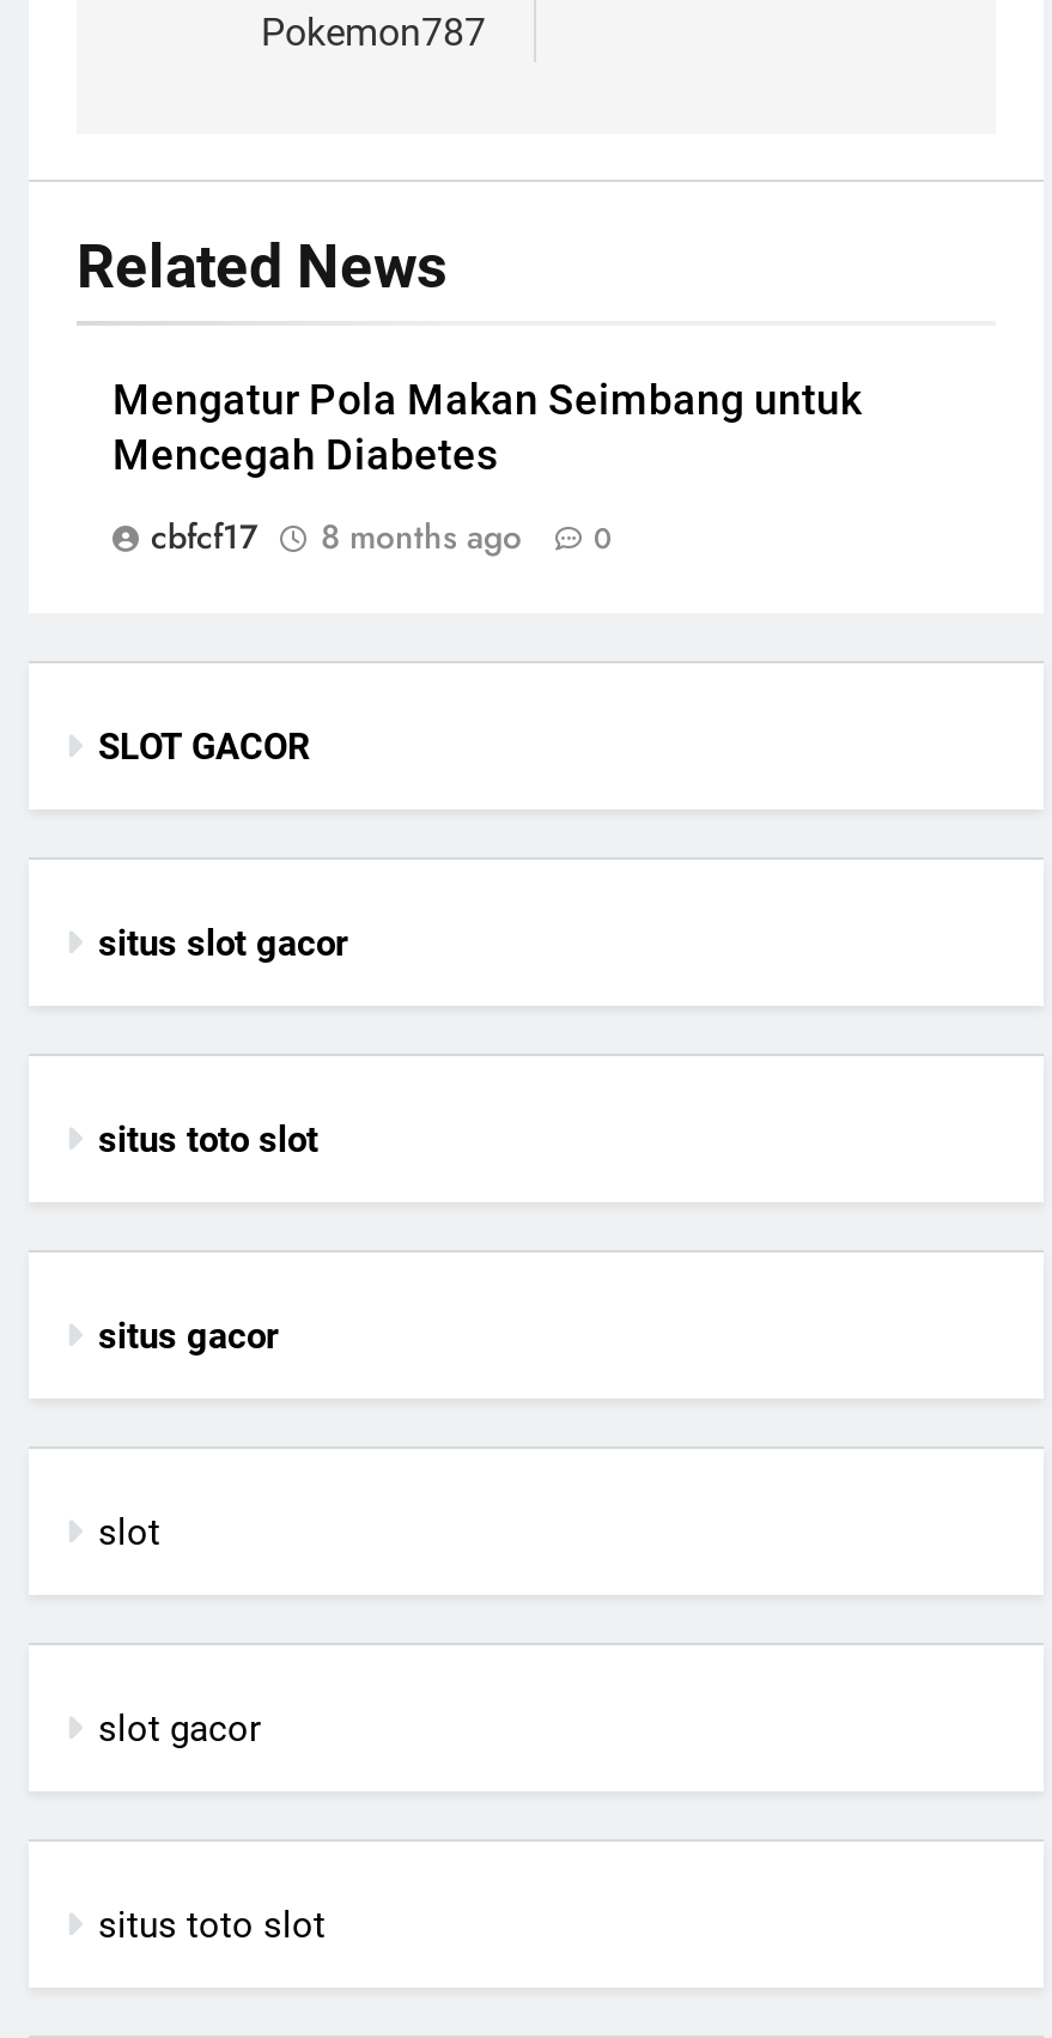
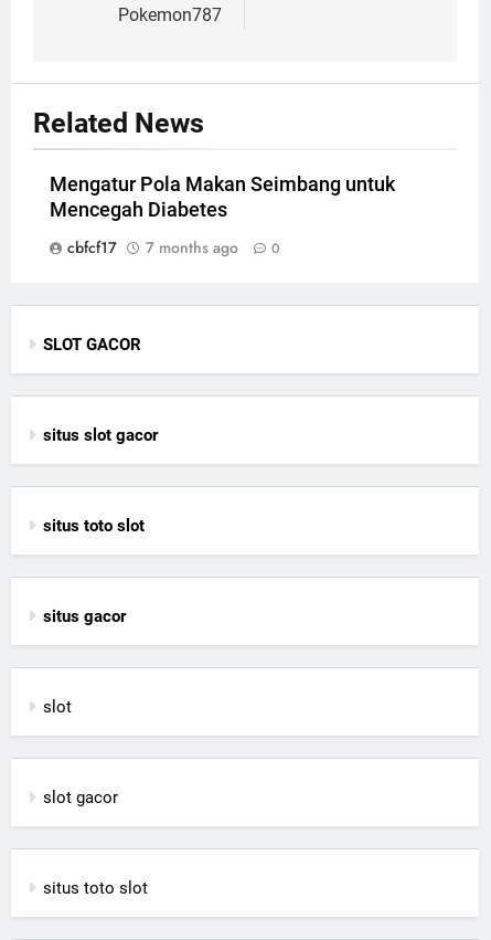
[151,512,613,560] cbfcf17 8 months ago 0 -> [67,236,280,258] cbfcf17 7 months ago 0

